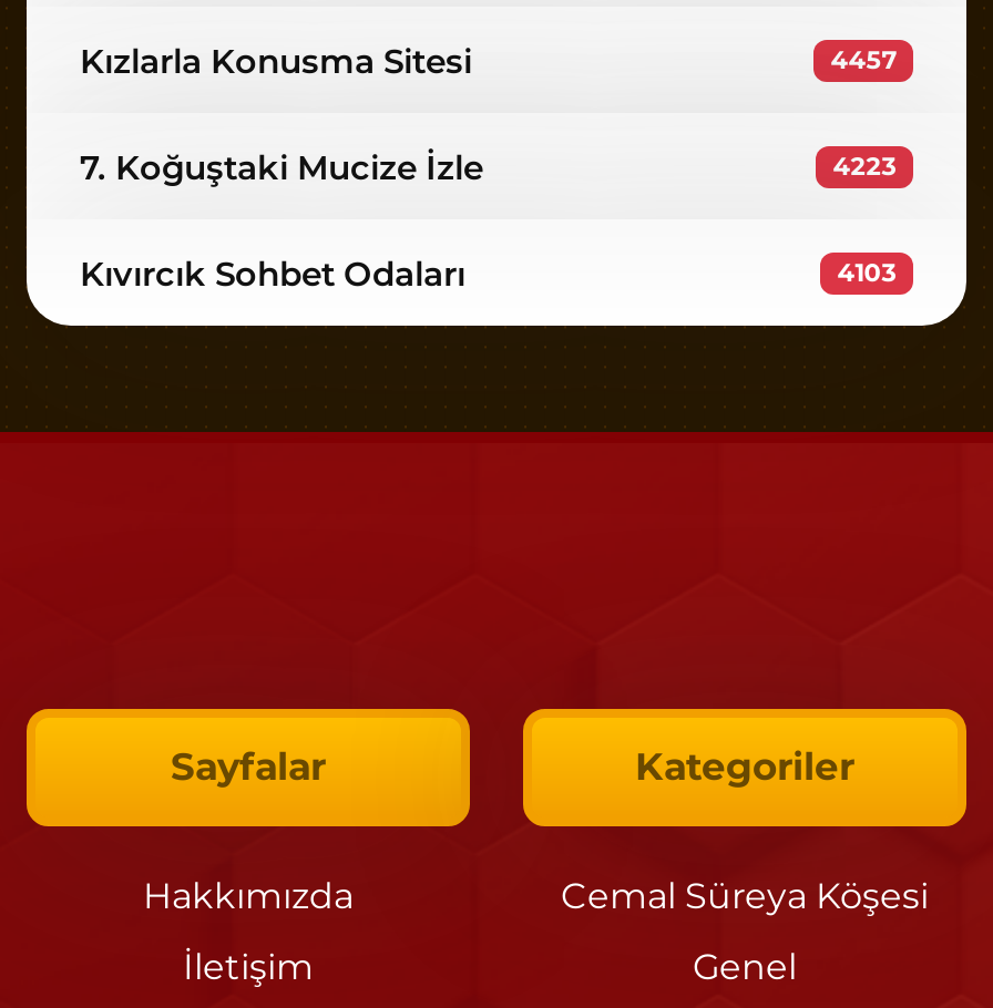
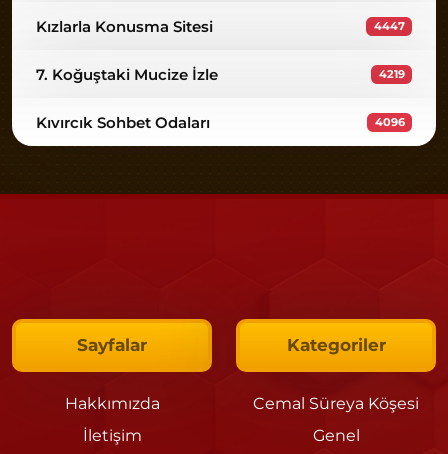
[831,44,897,75] 4457 -> [374,19,405,33] 4447
[833,151,897,182] 4223 -> [379,67,405,81] 4219
[837,257,897,288] 4103 -> [375,115,405,129] 4096

